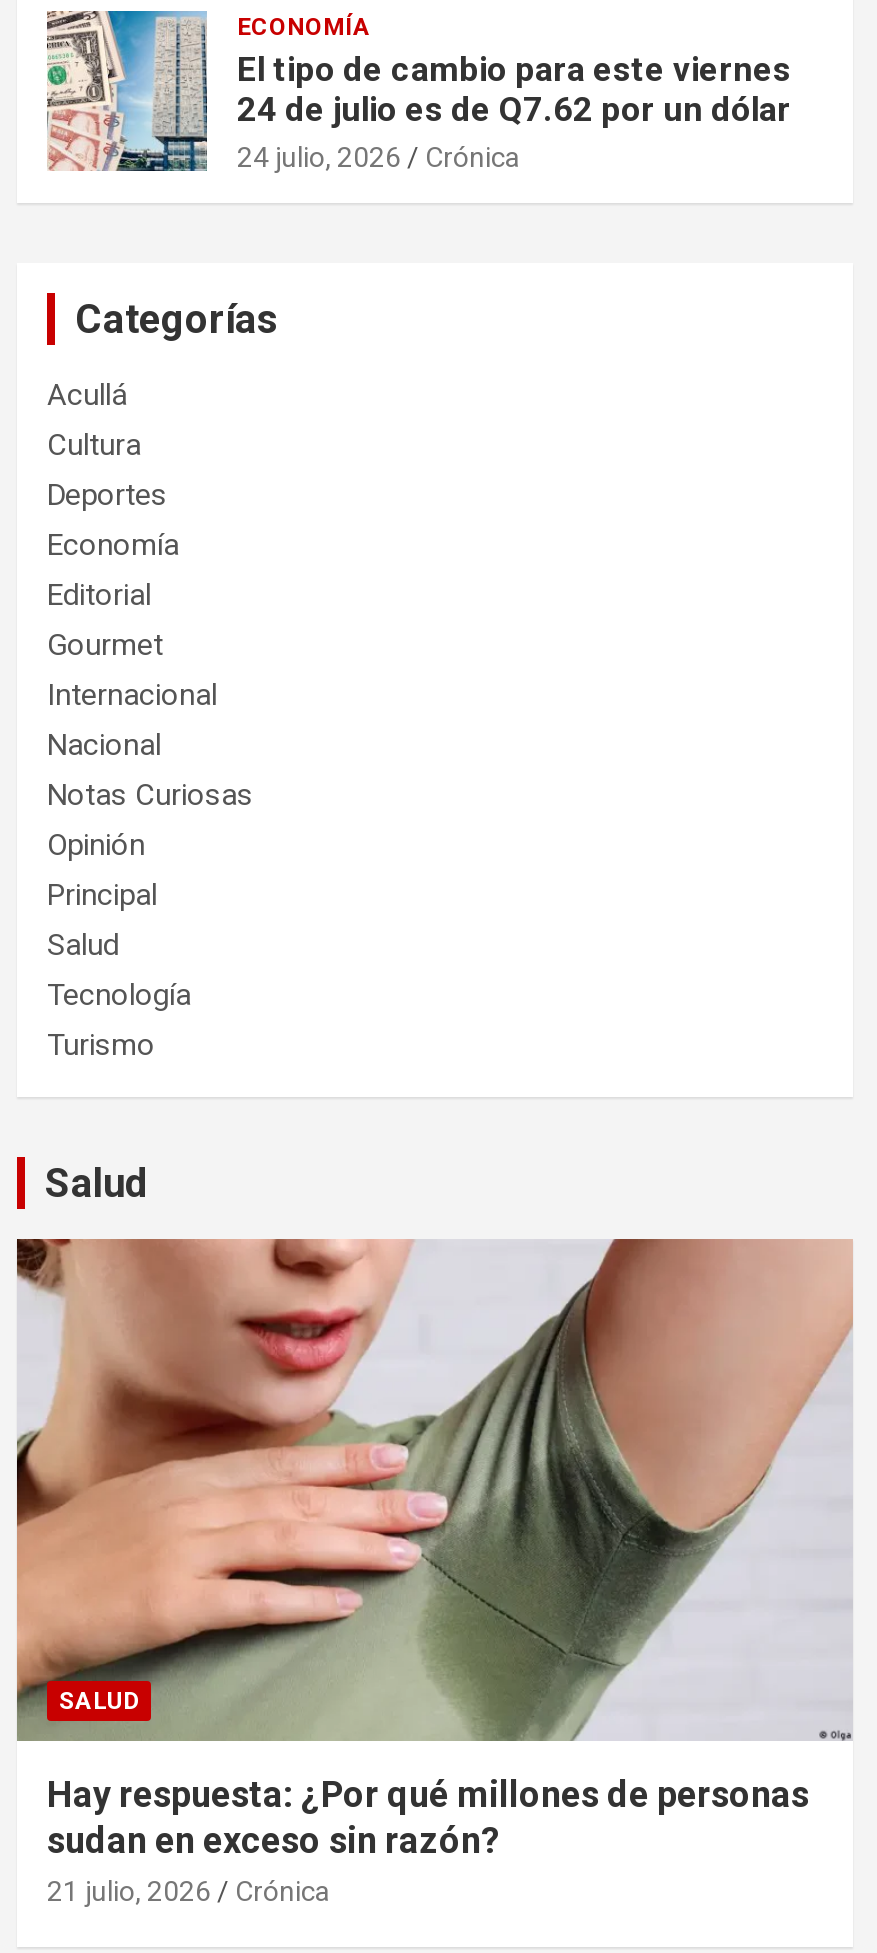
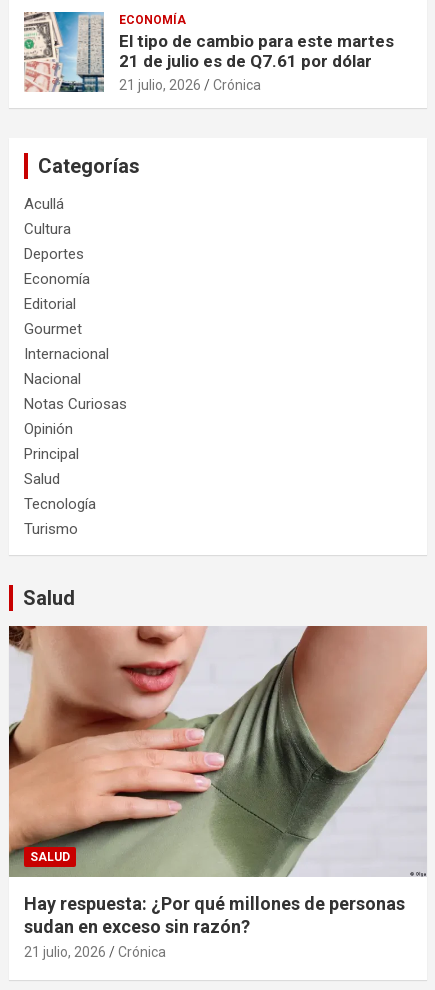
[237,49,791,173] El tipo de cambio para este viernes | 24 de julio es de Q7.62 por un dólar | 24 julio, 2026 -> [119,31,394,93] El tipo de cambio para este martes | 21 de julio es de Q7.61 por dólar | 21 julio, 2026

